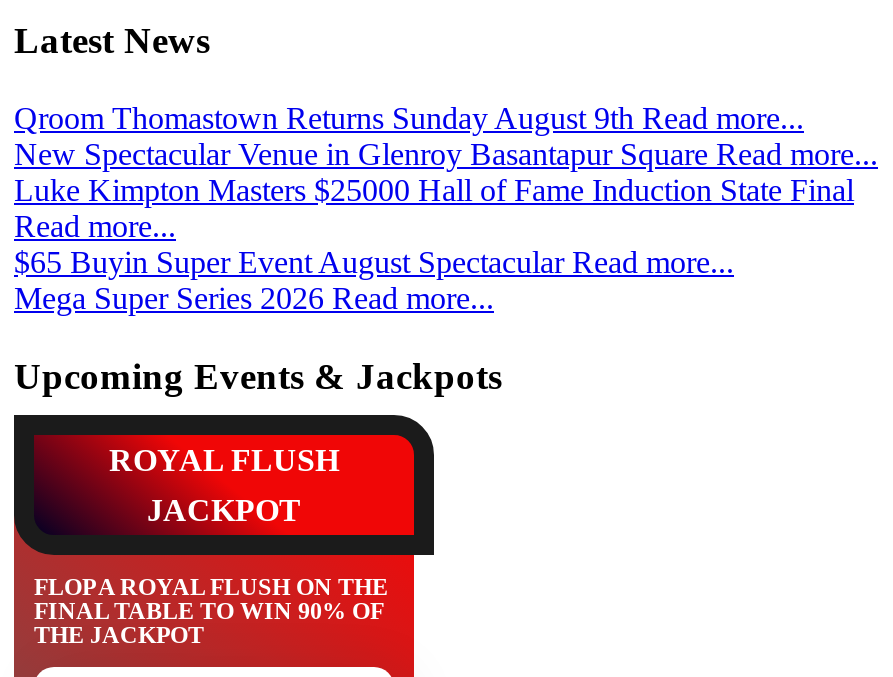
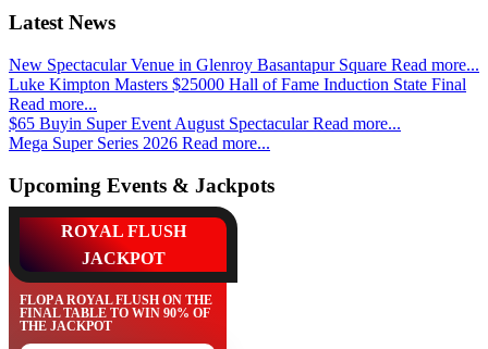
[14,101,804,135] Qroom Thomastown Returns Sunday August 9th Read more... -> none

